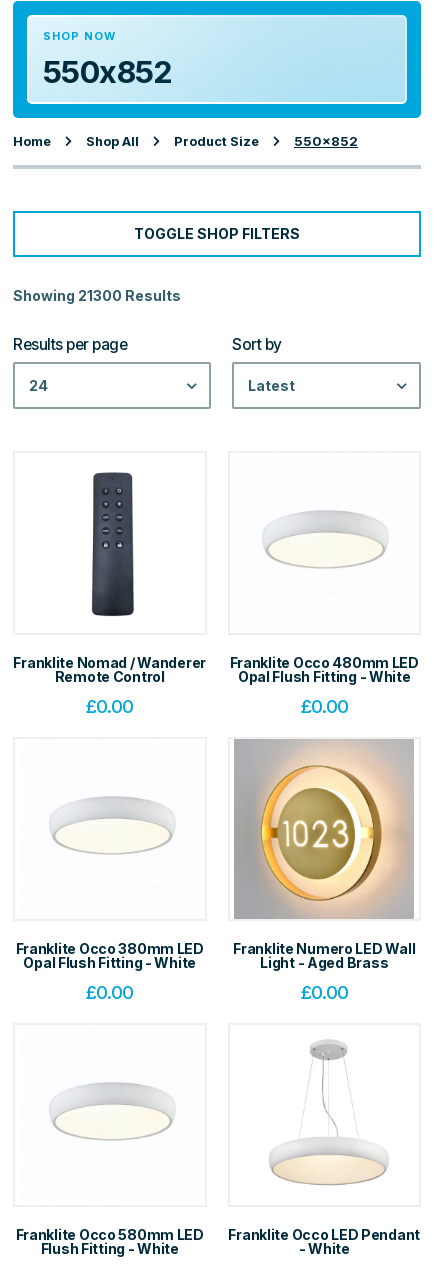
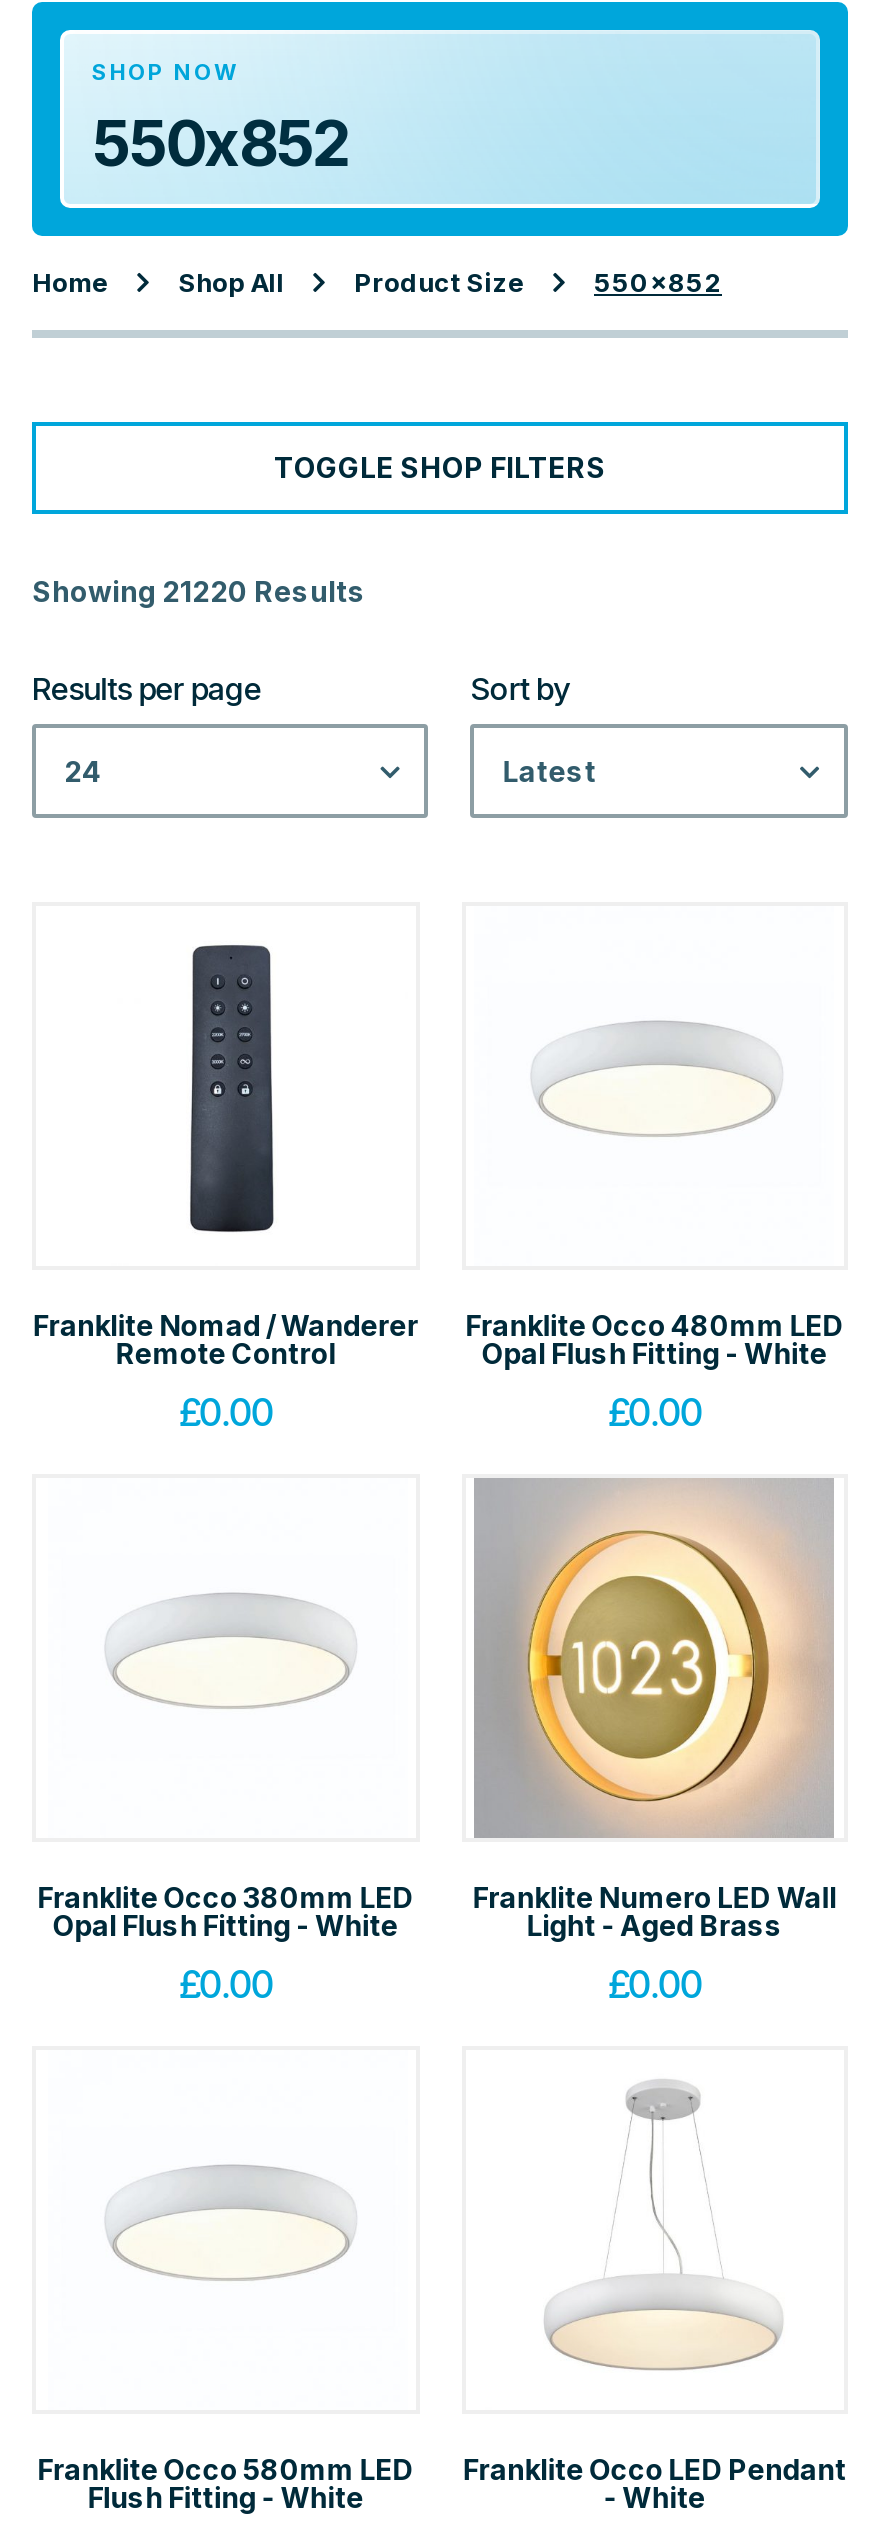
[13,287,181,304] Showing 21300 Results -> [32,575,366,609] Showing 21220 Results

